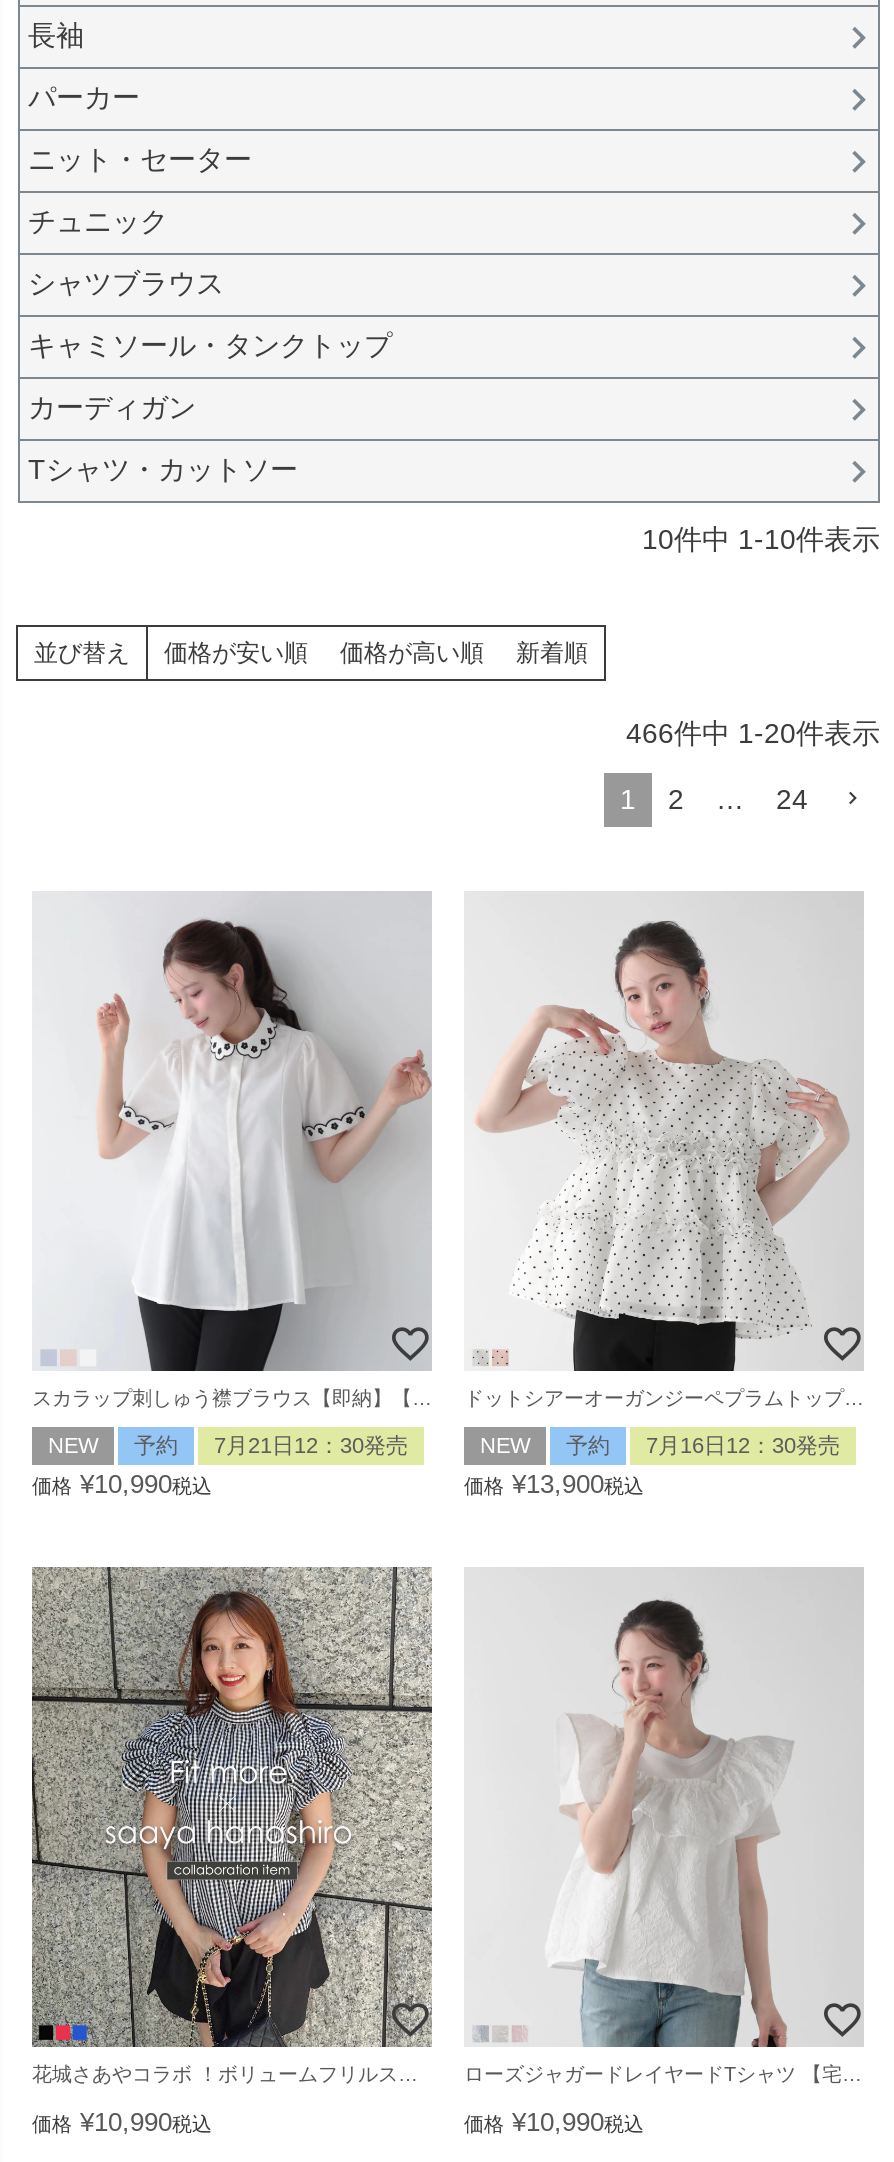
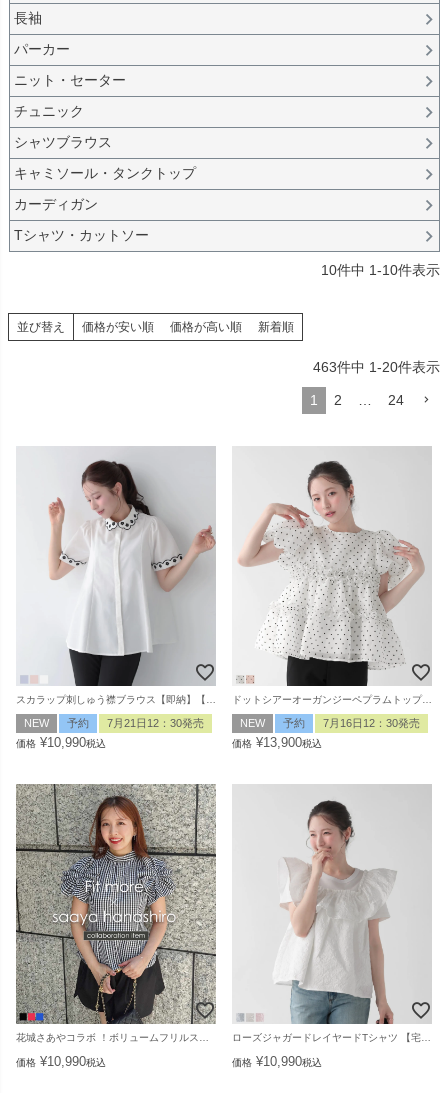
[626,716,880,748] 466件中 1 -20件表示 -> [313,358,440,374] 463件中 1 -20件表示

